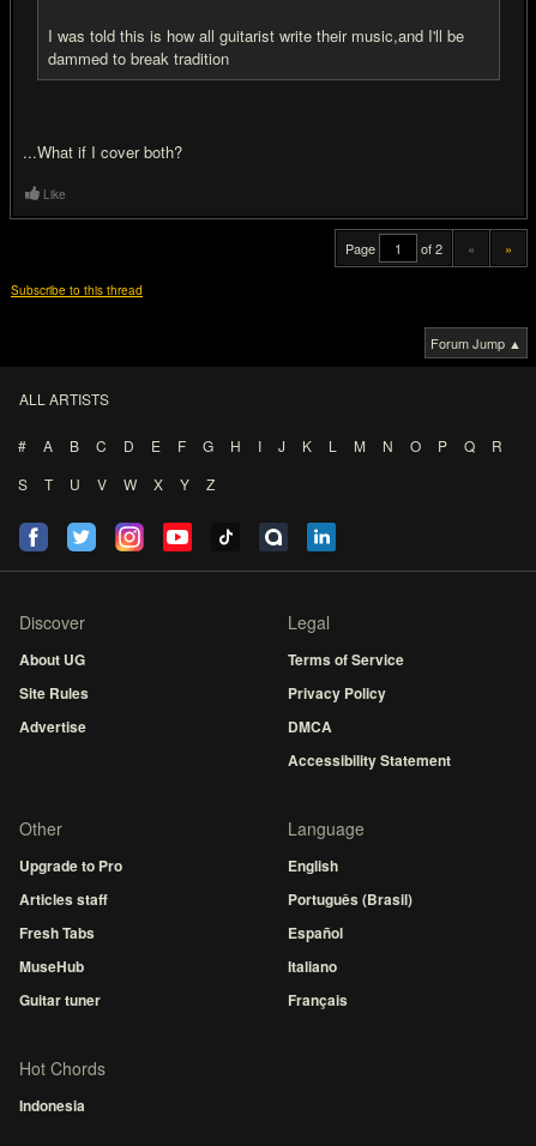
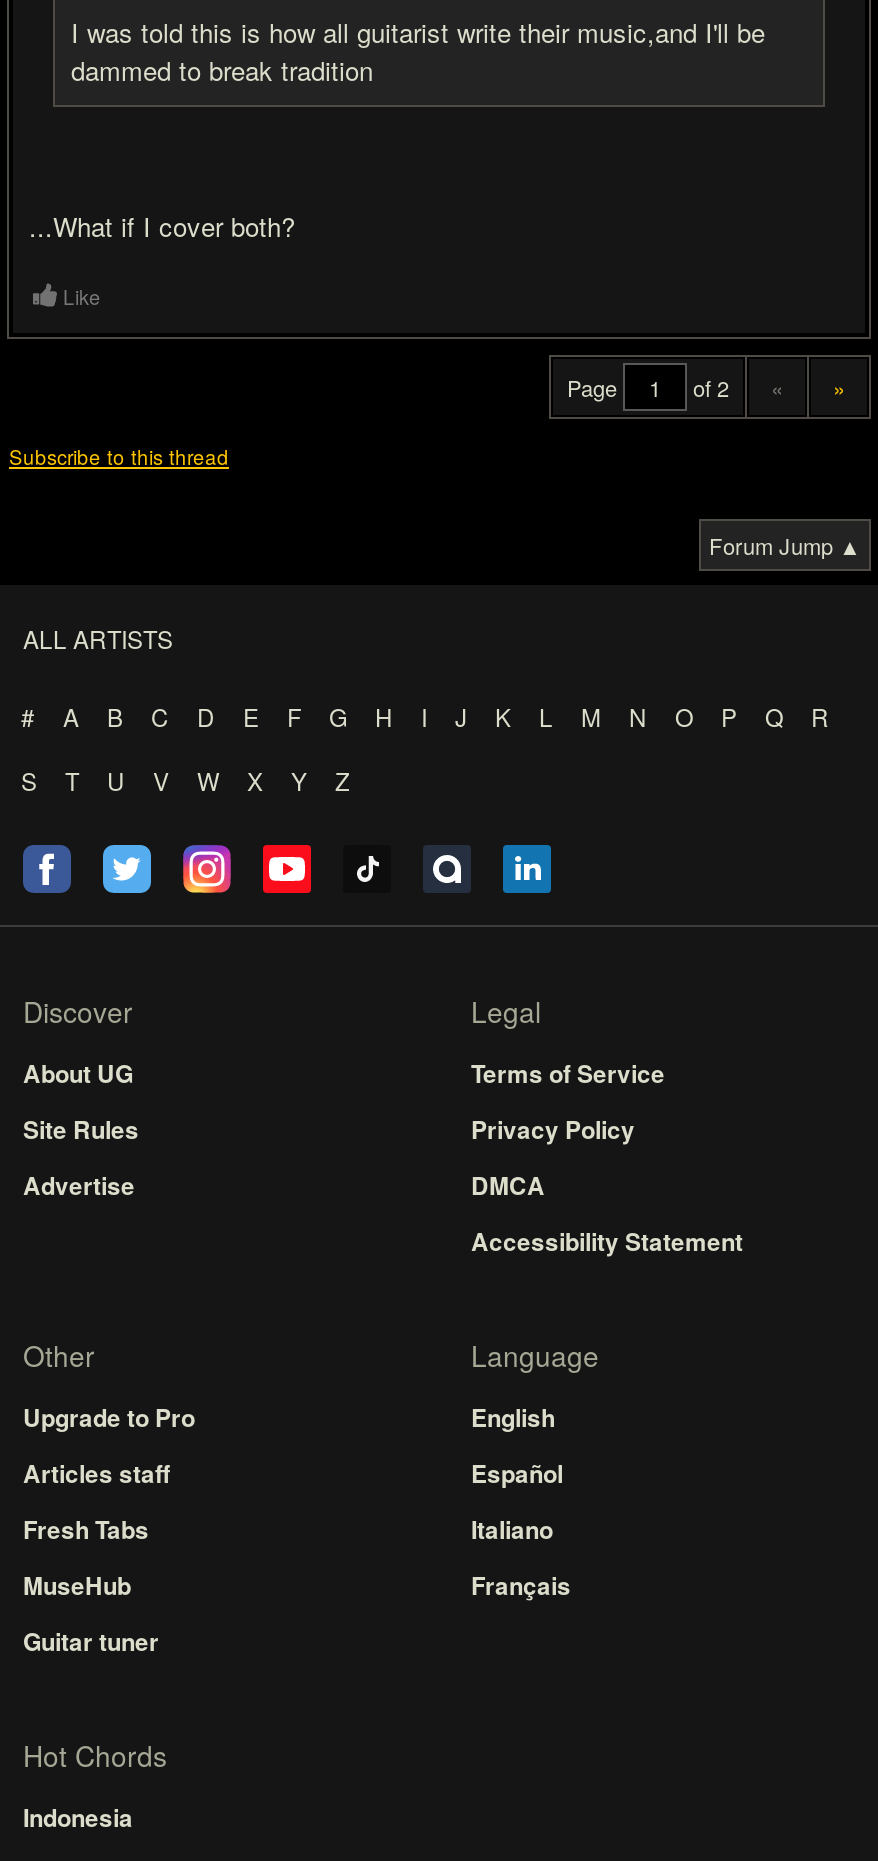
[288,888,412,910] Português (Brasil) -> none
moved [288,922,348,1011] -> [471,1455,571,1603]: Español | Italiano | Français

